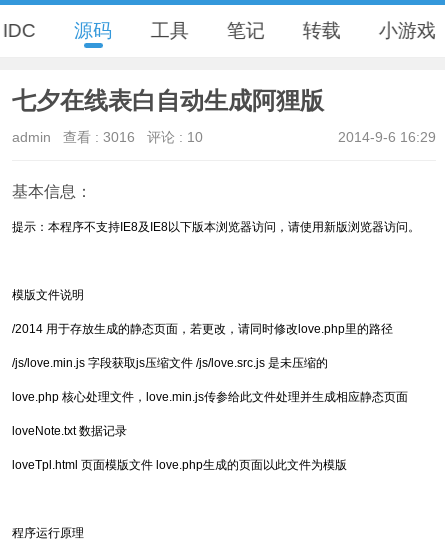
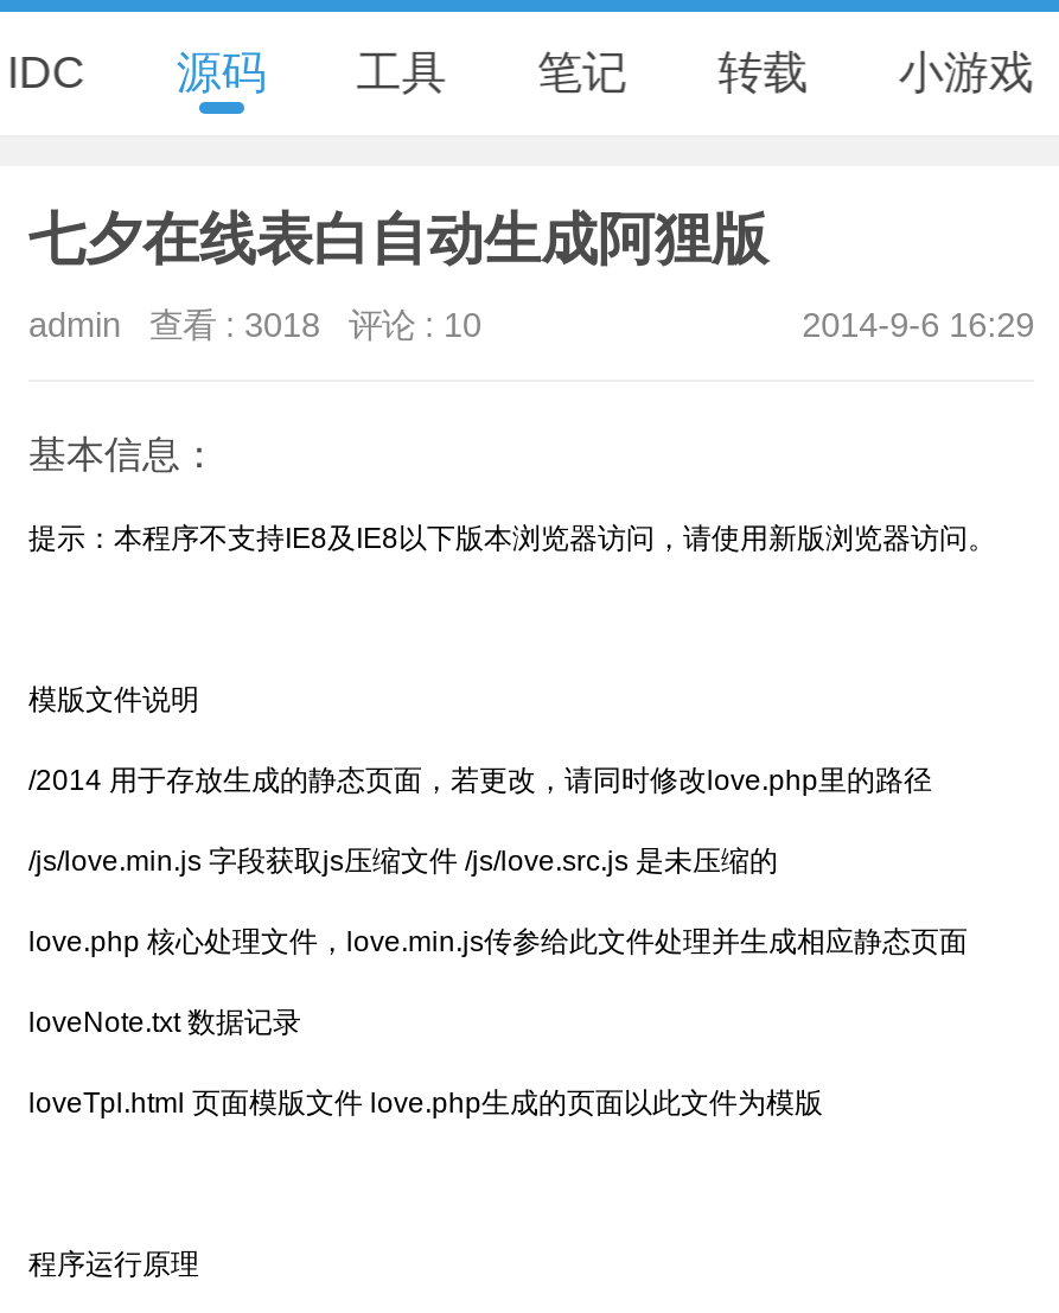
[12,129,203,145] admin查看 : 3016评论 : 10 -> [28,307,481,345] admin查看 : 3018评论 : 10

